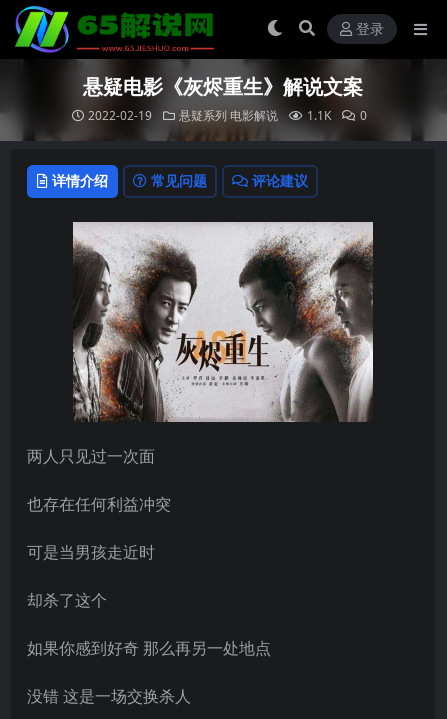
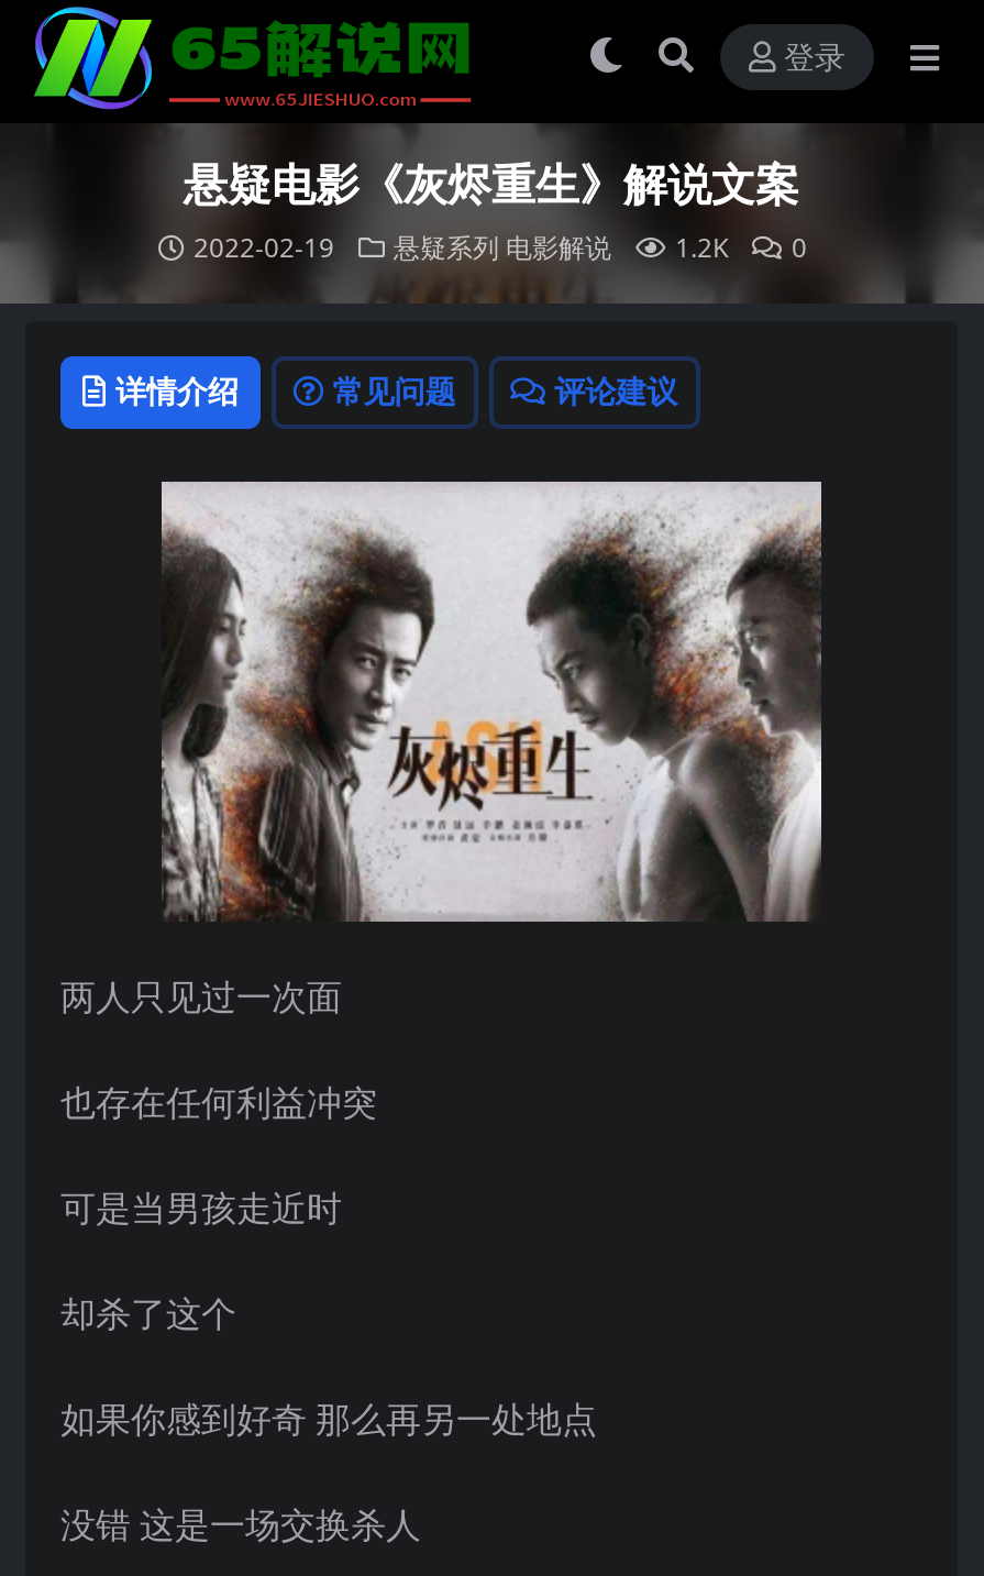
[87,107,366,124] 2022-02-19 悬疑系列 电影解说 1.1K 0 -> [194,229,807,266] 2022-02-19 悬疑系列 电影解说 1.2K 0

